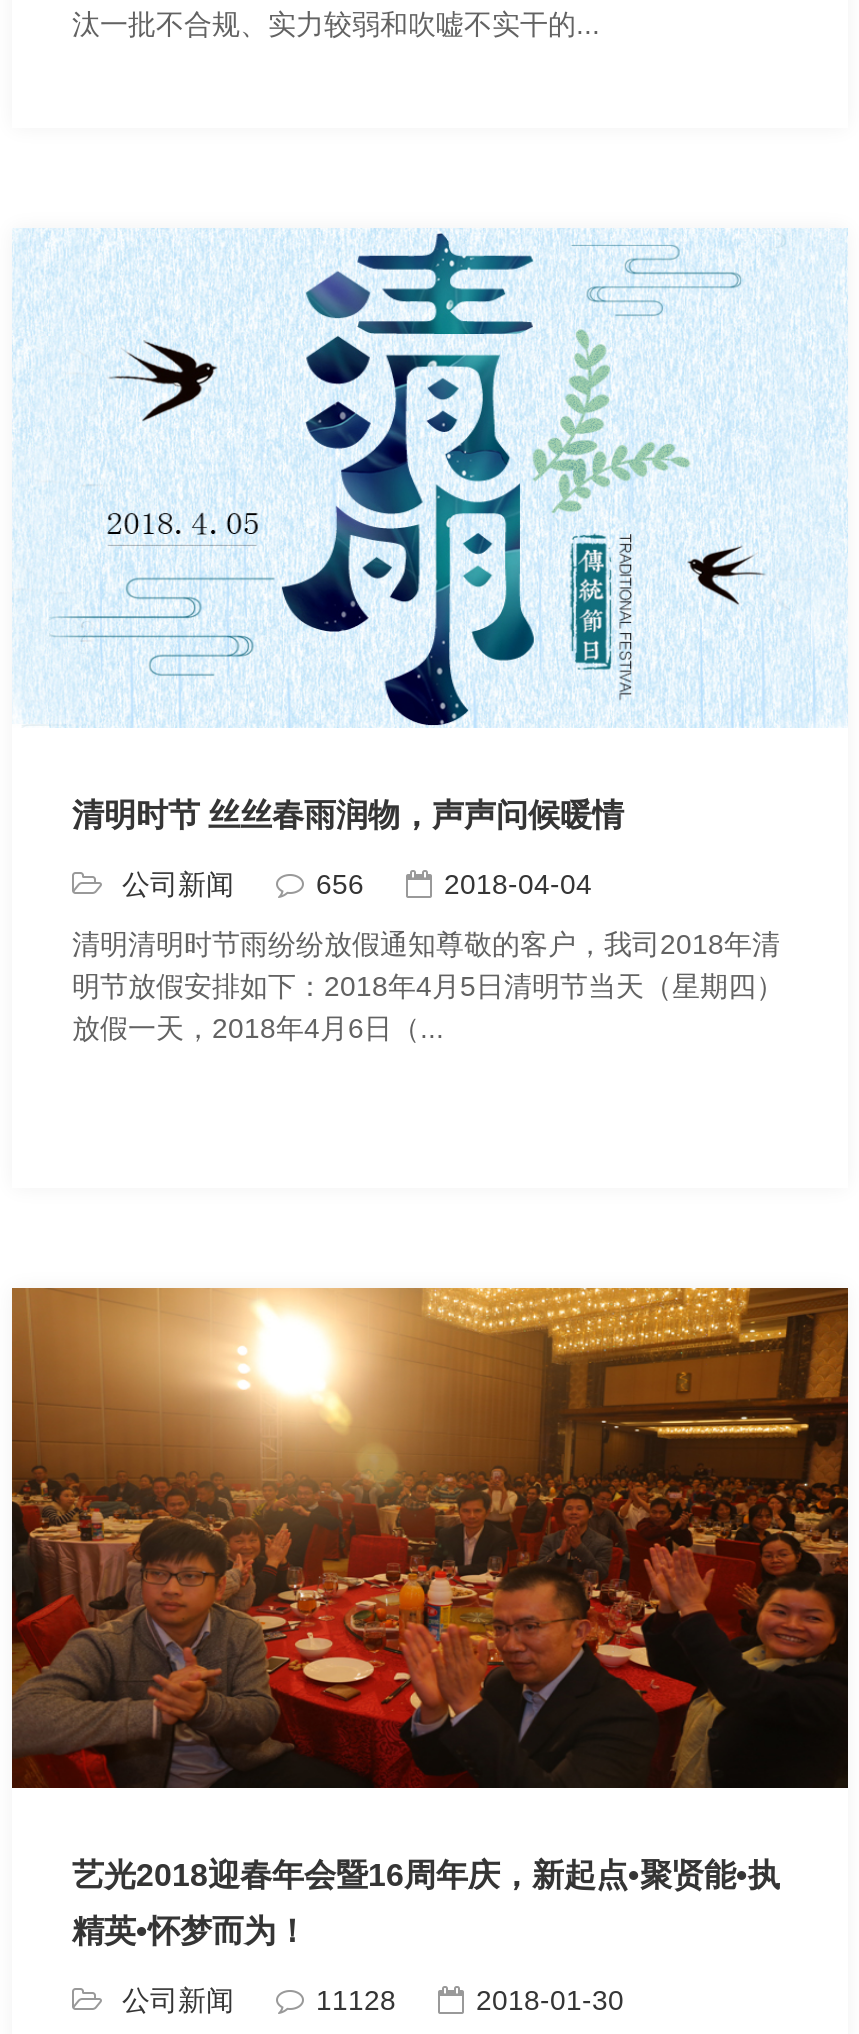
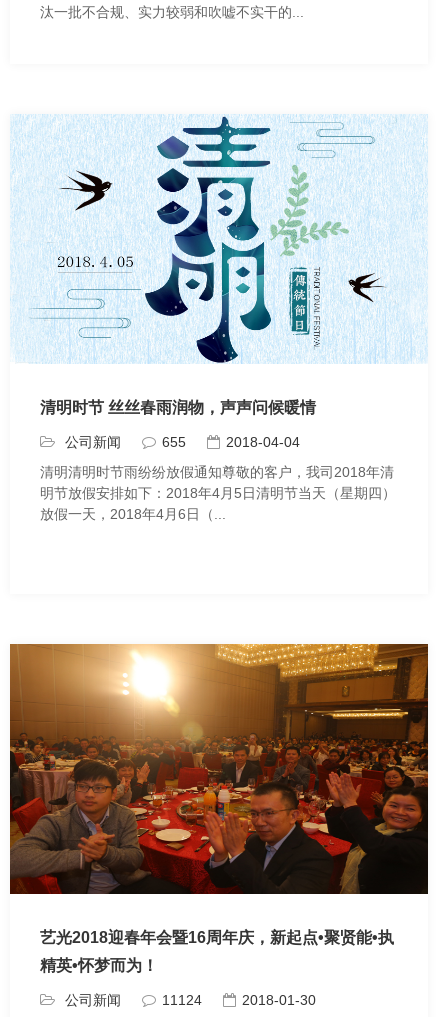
[316,868,364,900] 656 -> [162,434,186,450] 655
[316,1984,396,2016] 11128 -> [162,992,202,1008] 11124

